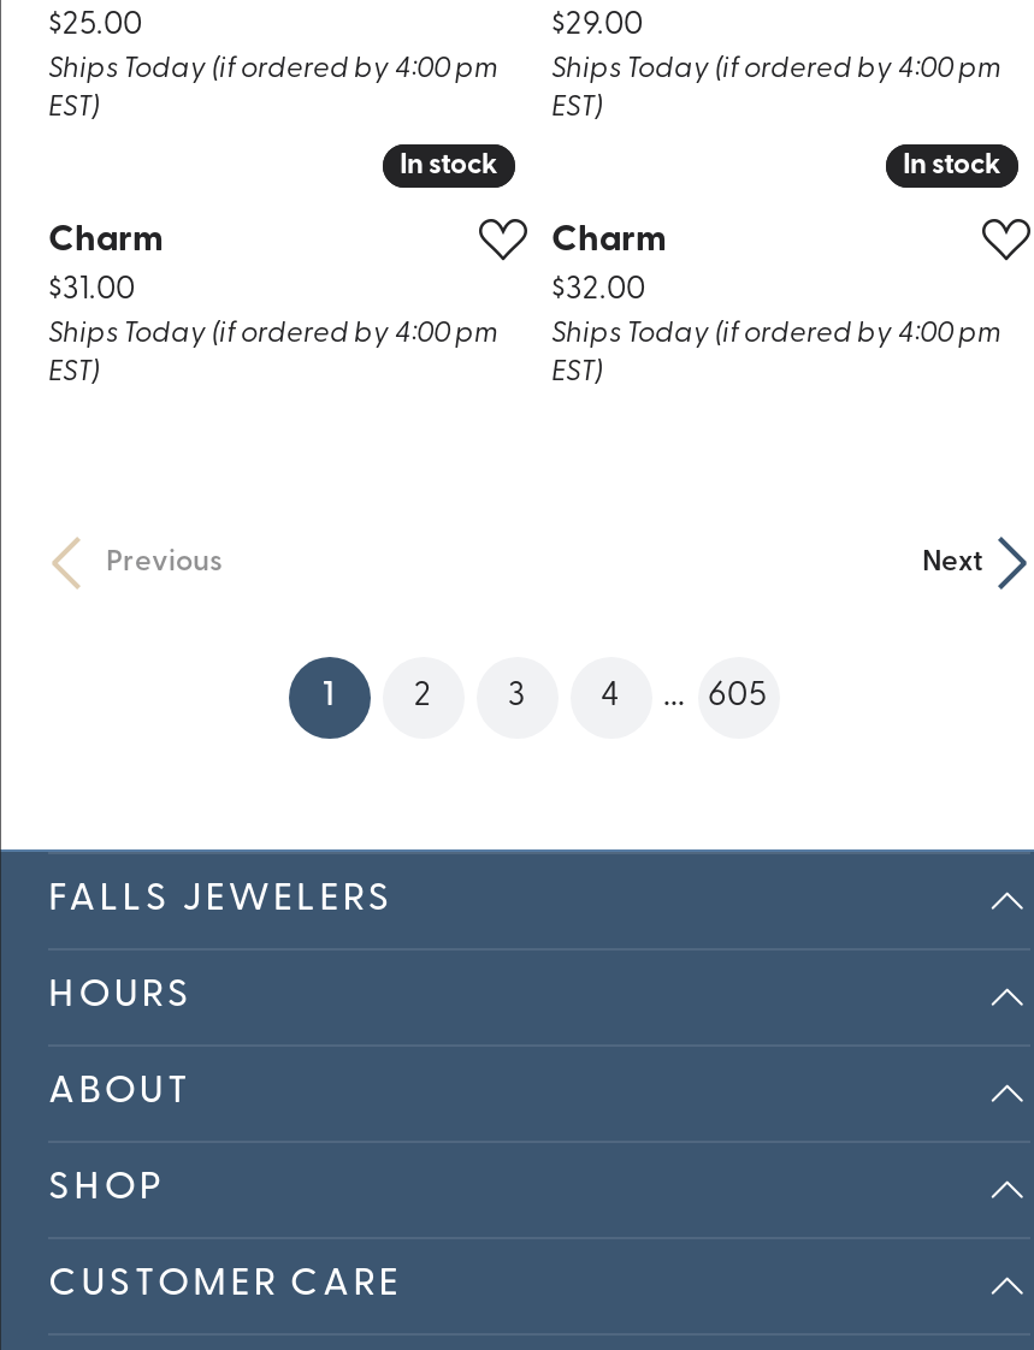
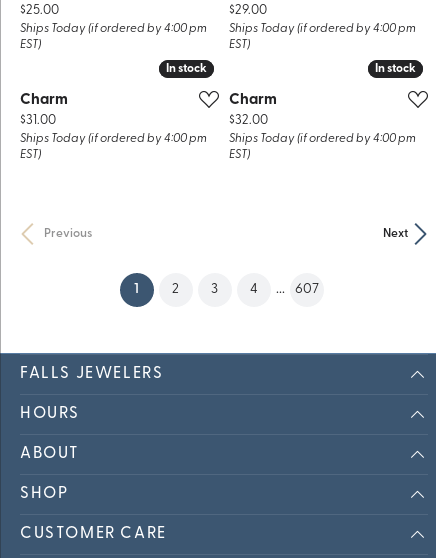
[708,680,768,716] 605 -> [294,282,318,297] 607

